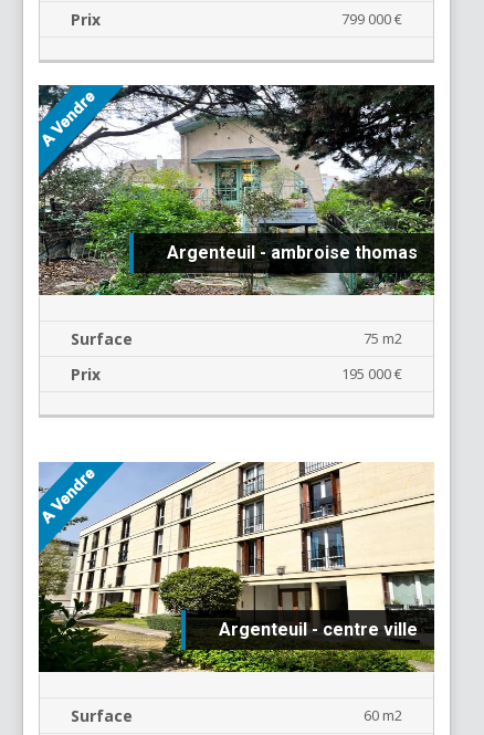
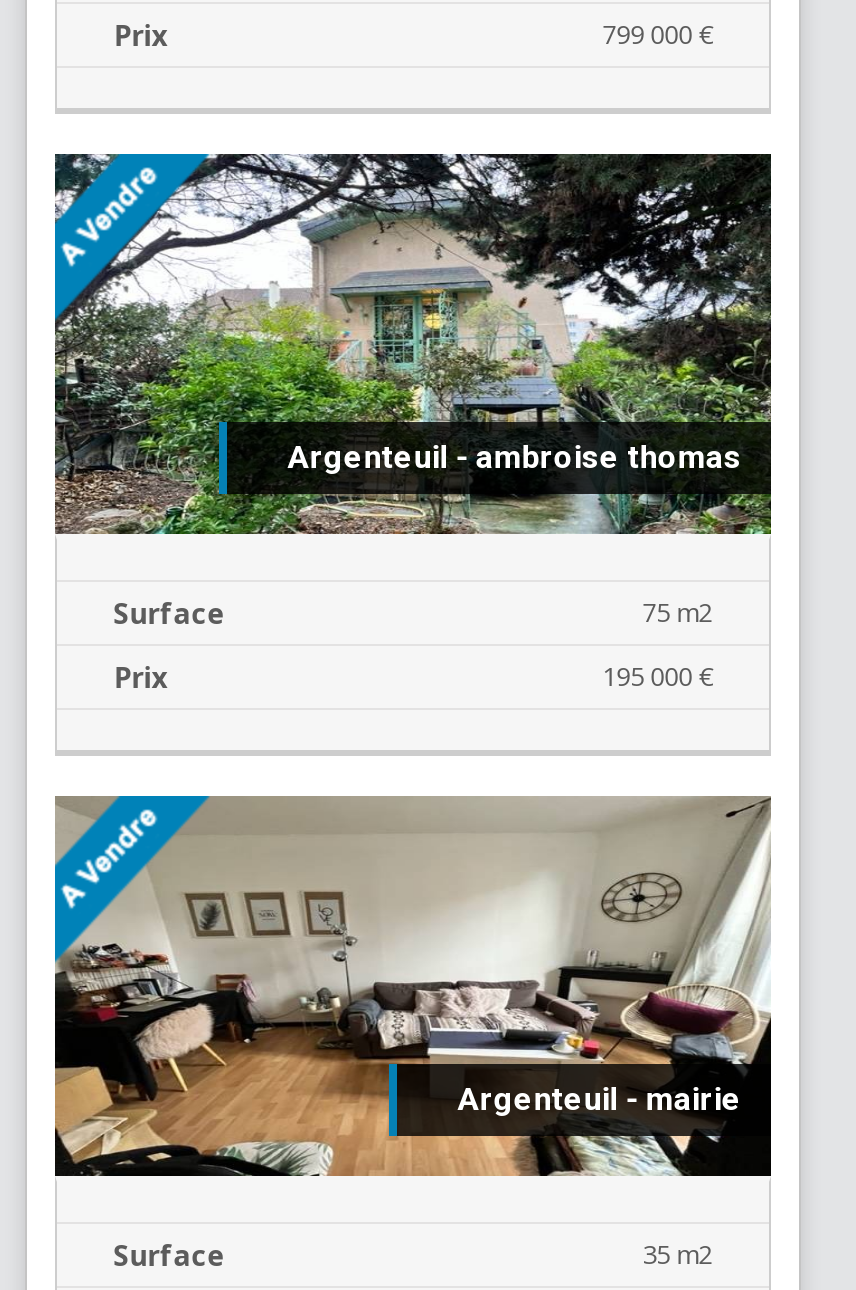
[38,462,435,673] [image] | Argenteuil - centre ville -> [53,794,773,1178] [image] | Argenteuil - mairie
[363,705,402,725] 60 m2 -> [642,1236,712,1272] 35 m2

